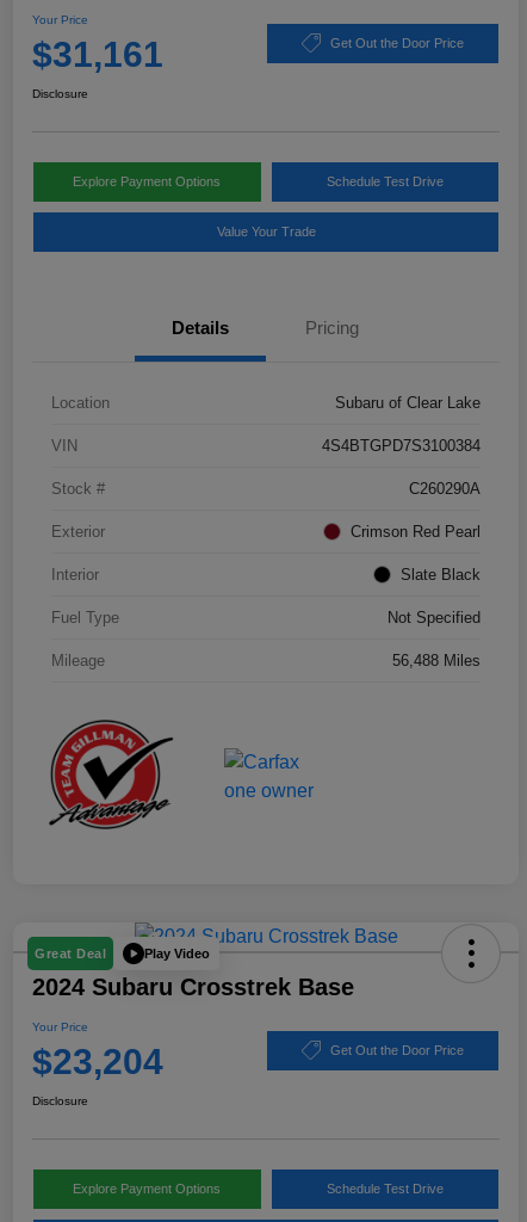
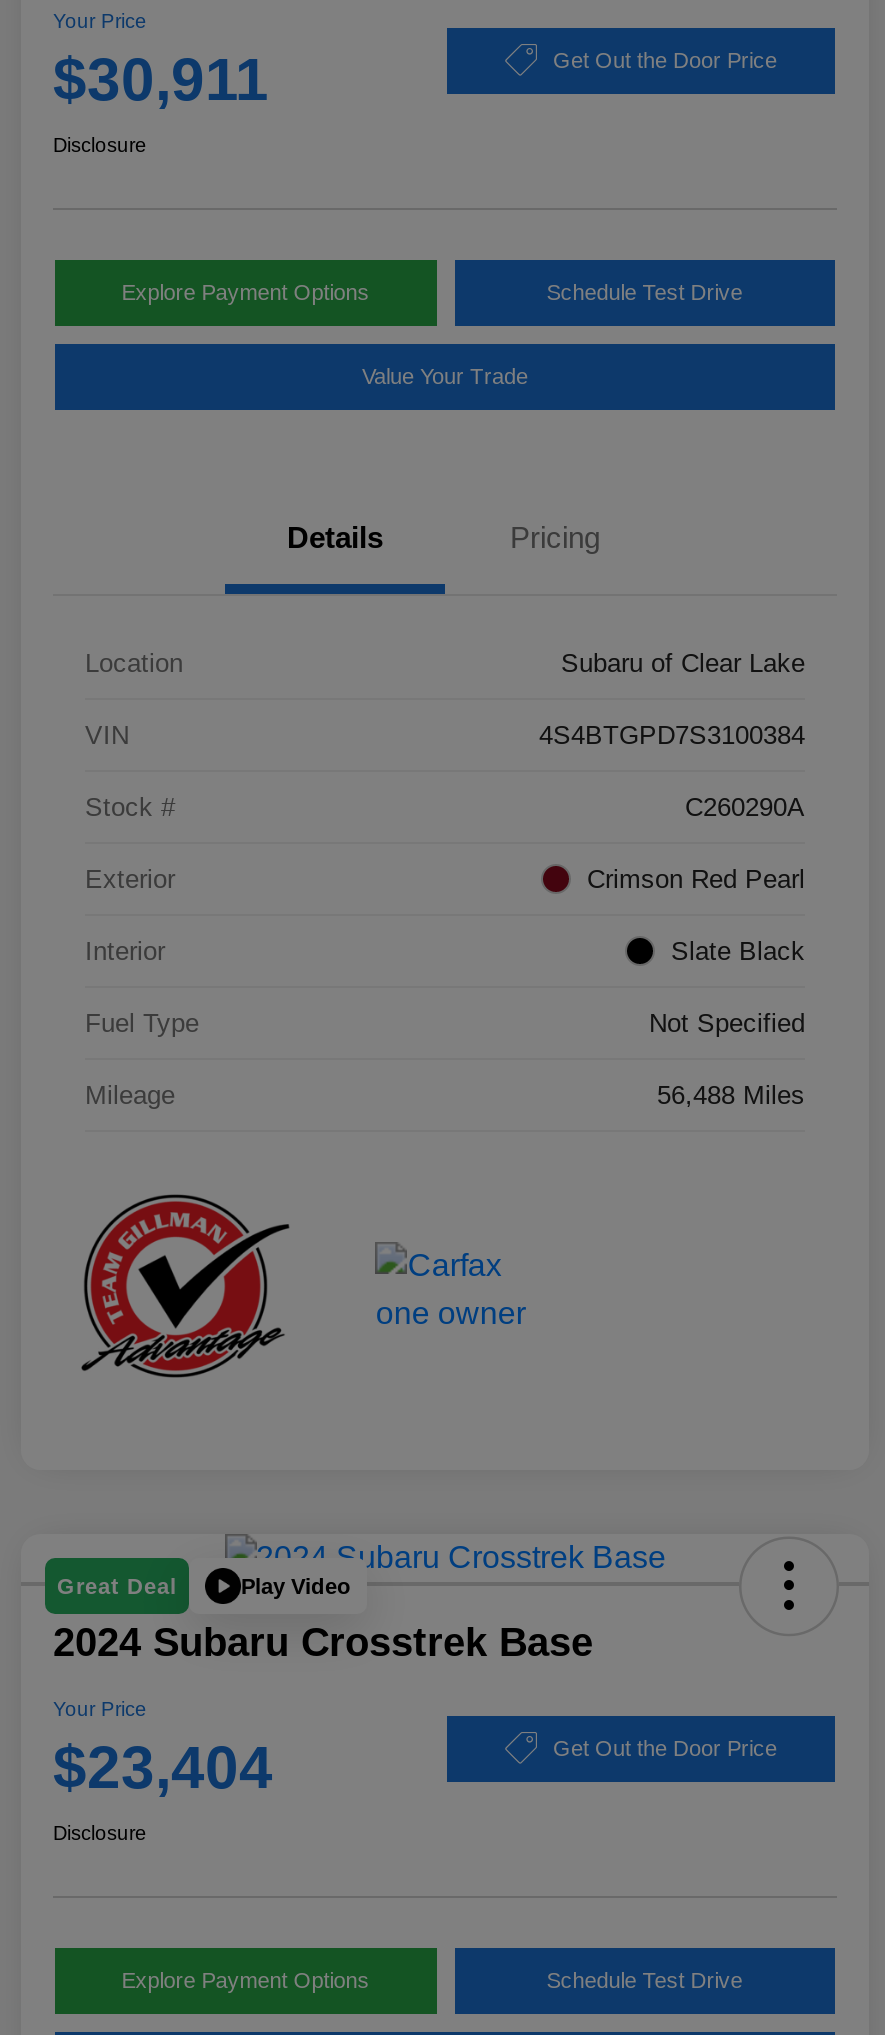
[32,35,163,74] $31,161 -> [53,46,269,112] $30,911
[32,1042,163,1081] $23,204 -> [53,1734,273,1800] $23,404

